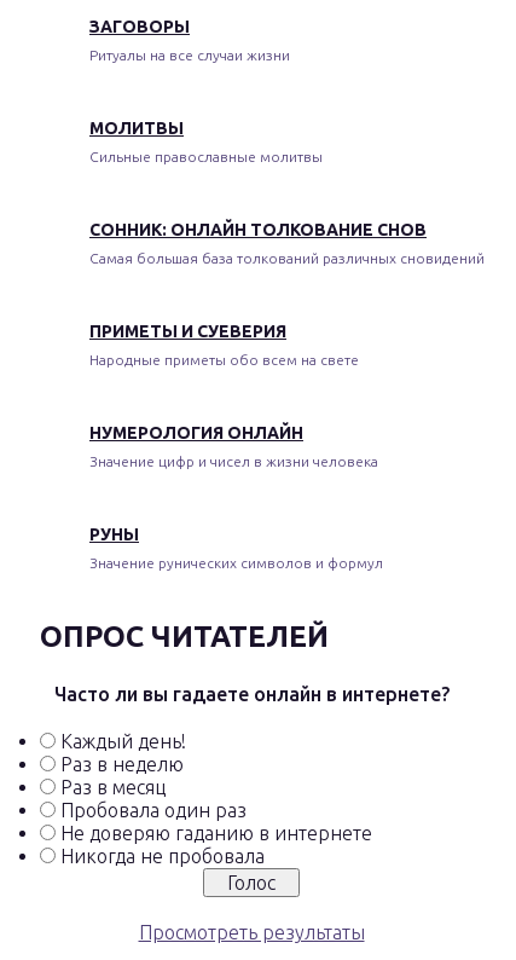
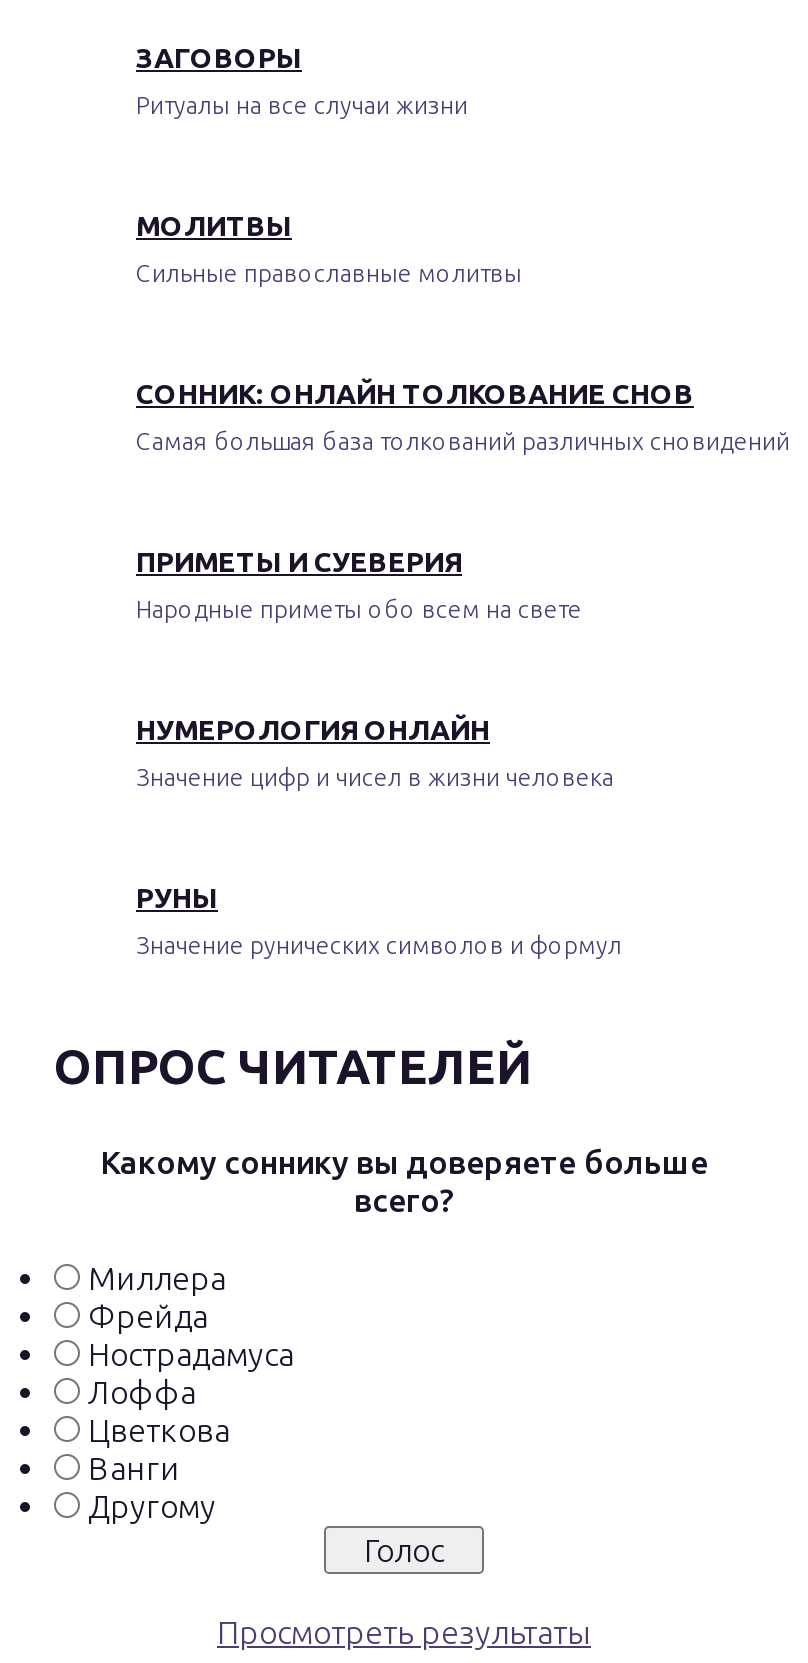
[54,683,449,705] Часто ли вы гадаете онлайн в интернете? -> [100,1144,708,1218] Какому соннику вы доверяете больше | всего?
[60,730,372,867] Каждый день! | Раз в неделю | Раз в месяц | Пробовала один раз | Не доверяю гаданию в интернете | Никогда не пробовала -> [88,1260,294,1524] Миллера | Фрейда | Нострадамуса | Лоффа | Цветкова | Ванги | Другому

